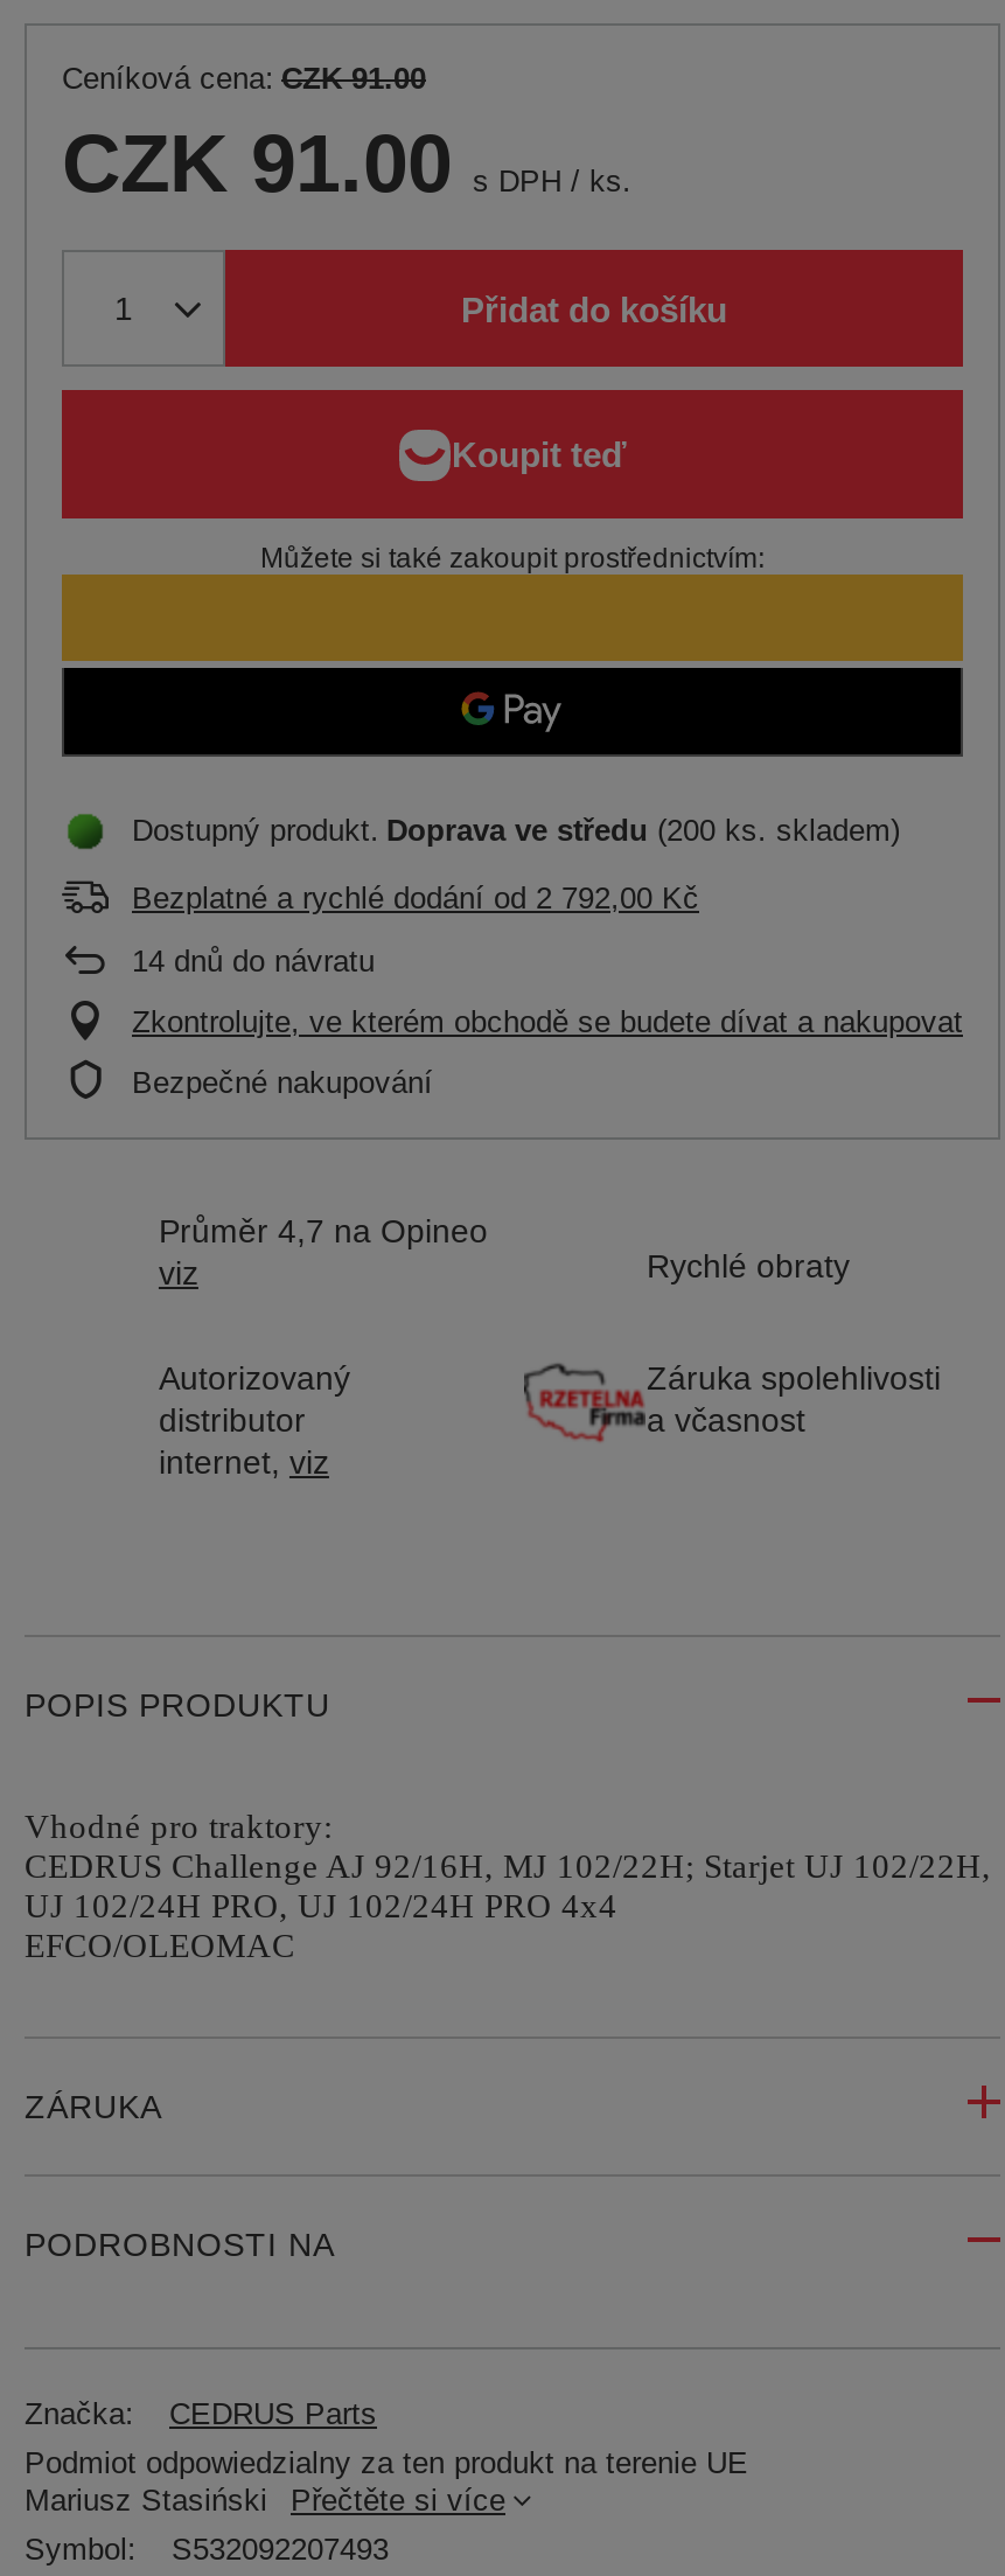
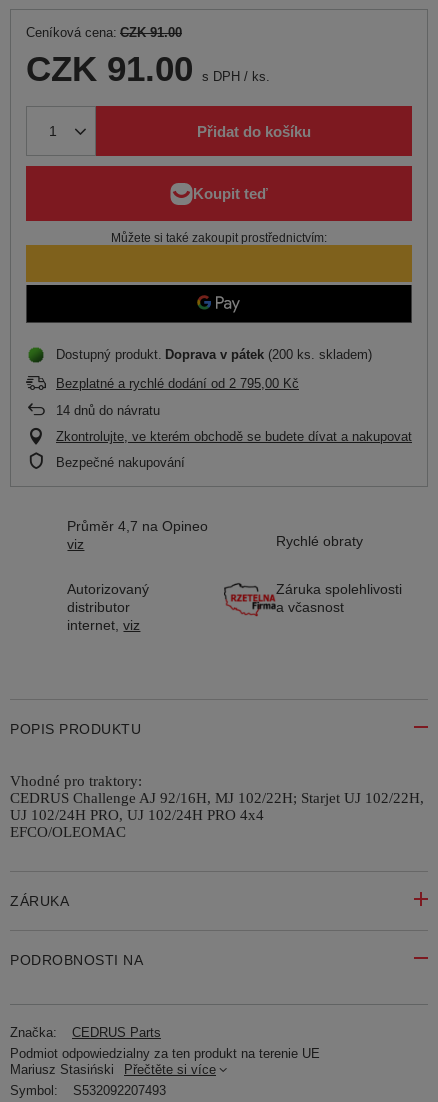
[132,813,900,848] Dostupný produkt Doprava ve středu (200 ks. skladem) -> [56,347,372,362] Dostupný produkt Doprava v pátek (200 ks. skladem)
[132,881,699,916] Bezplatné a rychlé dodání od 2 792,00 Kč -> [56,376,299,391] Bezplatné a rychlé dodání od 2 795,00 Kč

